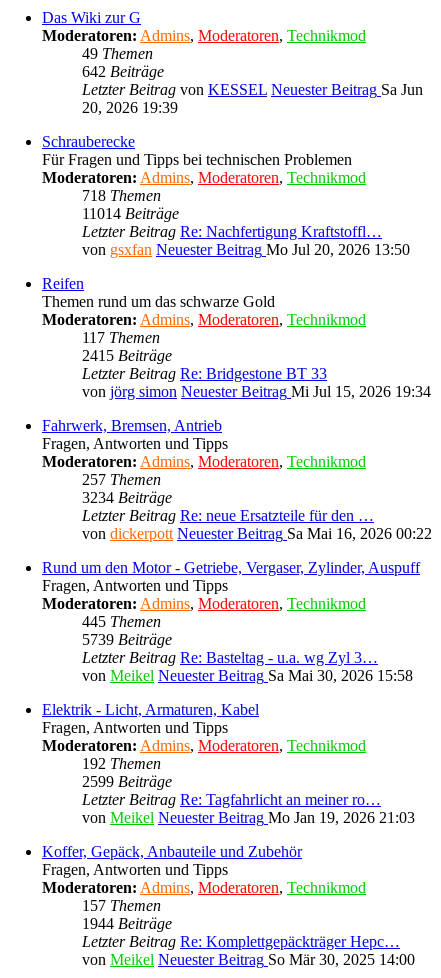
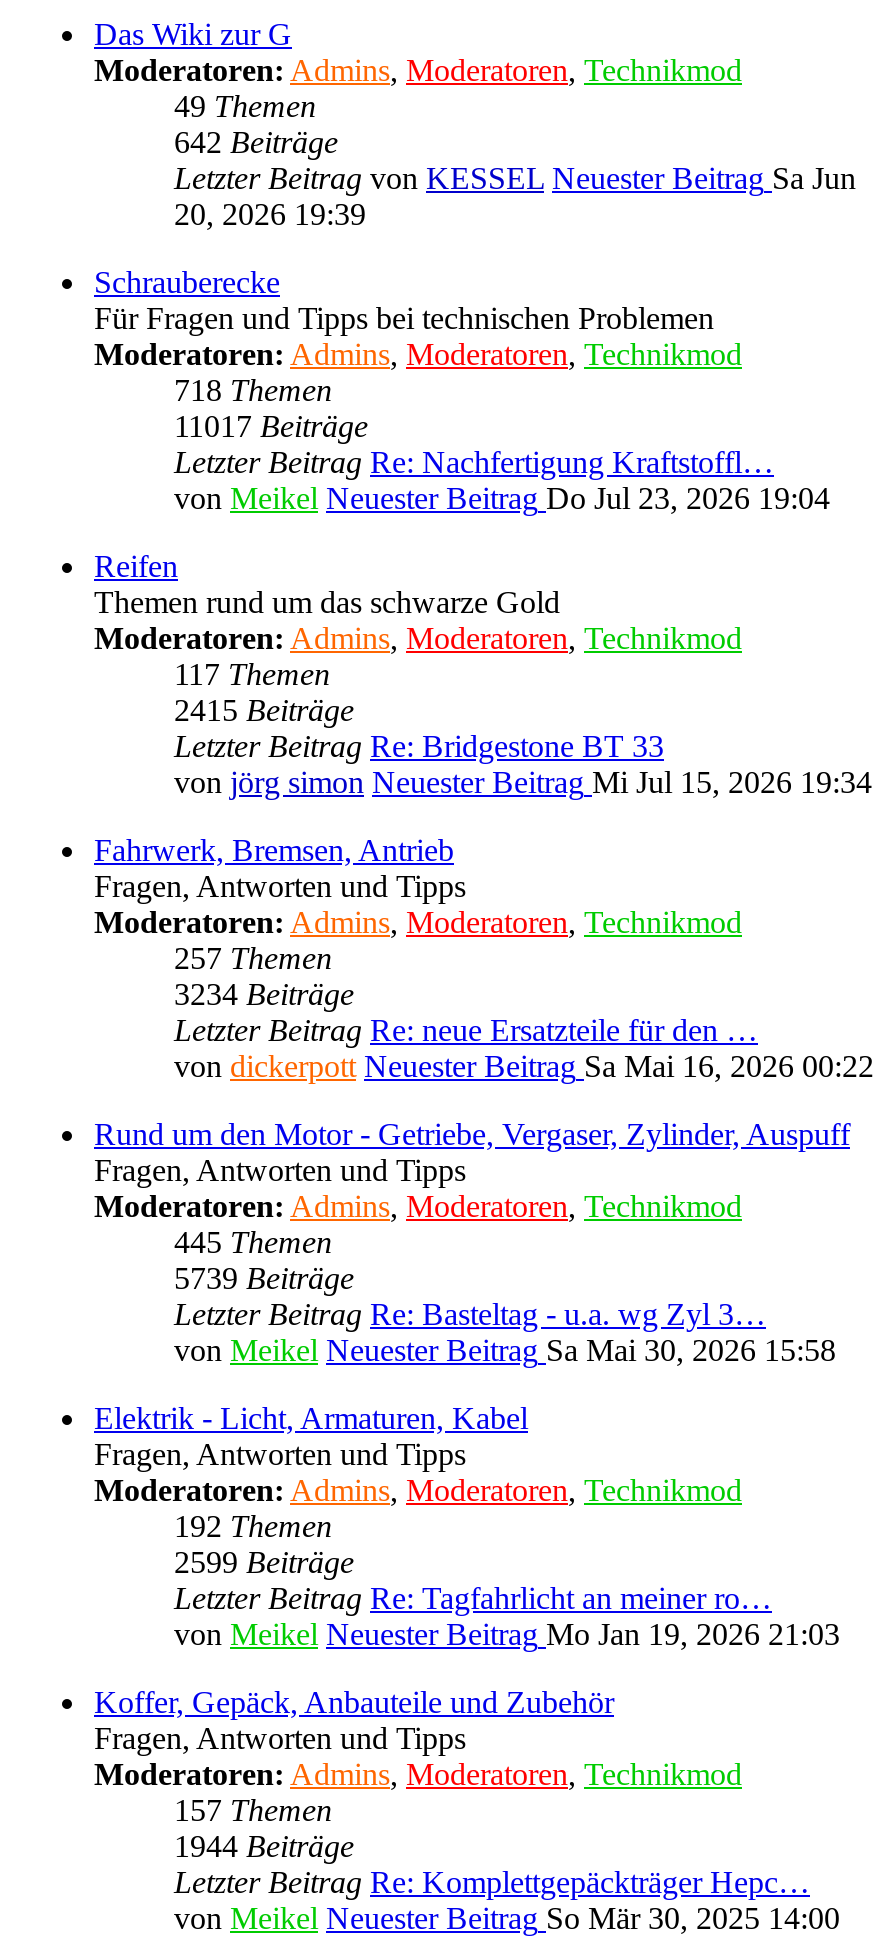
[82,205,179,222] 11014 Beiträge -> [174,410,368,444] 11017 Beiträge
[82,241,410,258] von gsxfan Neuester Beitrag Mo Jul 20, 2026 13:50 -> [174,482,830,516] von Meikel Neuester Beitrag Do Jul 23, 2026 19:04

